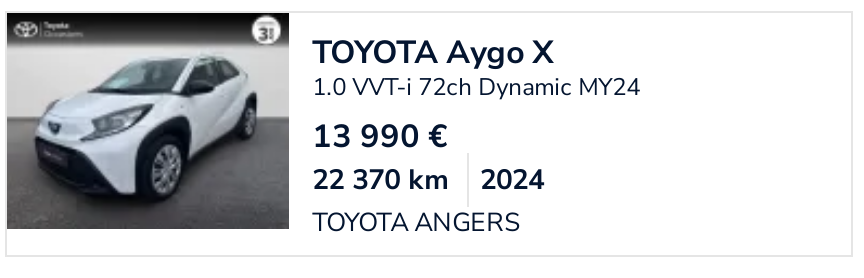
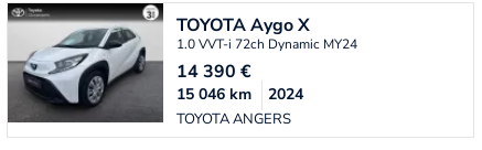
[312,115,448,159] 13 990 € -> [176,59,251,83] 14 390 €
[312,160,544,198] 22 370 km 2024 -> [176,84,304,105] 15 046 km 2024

